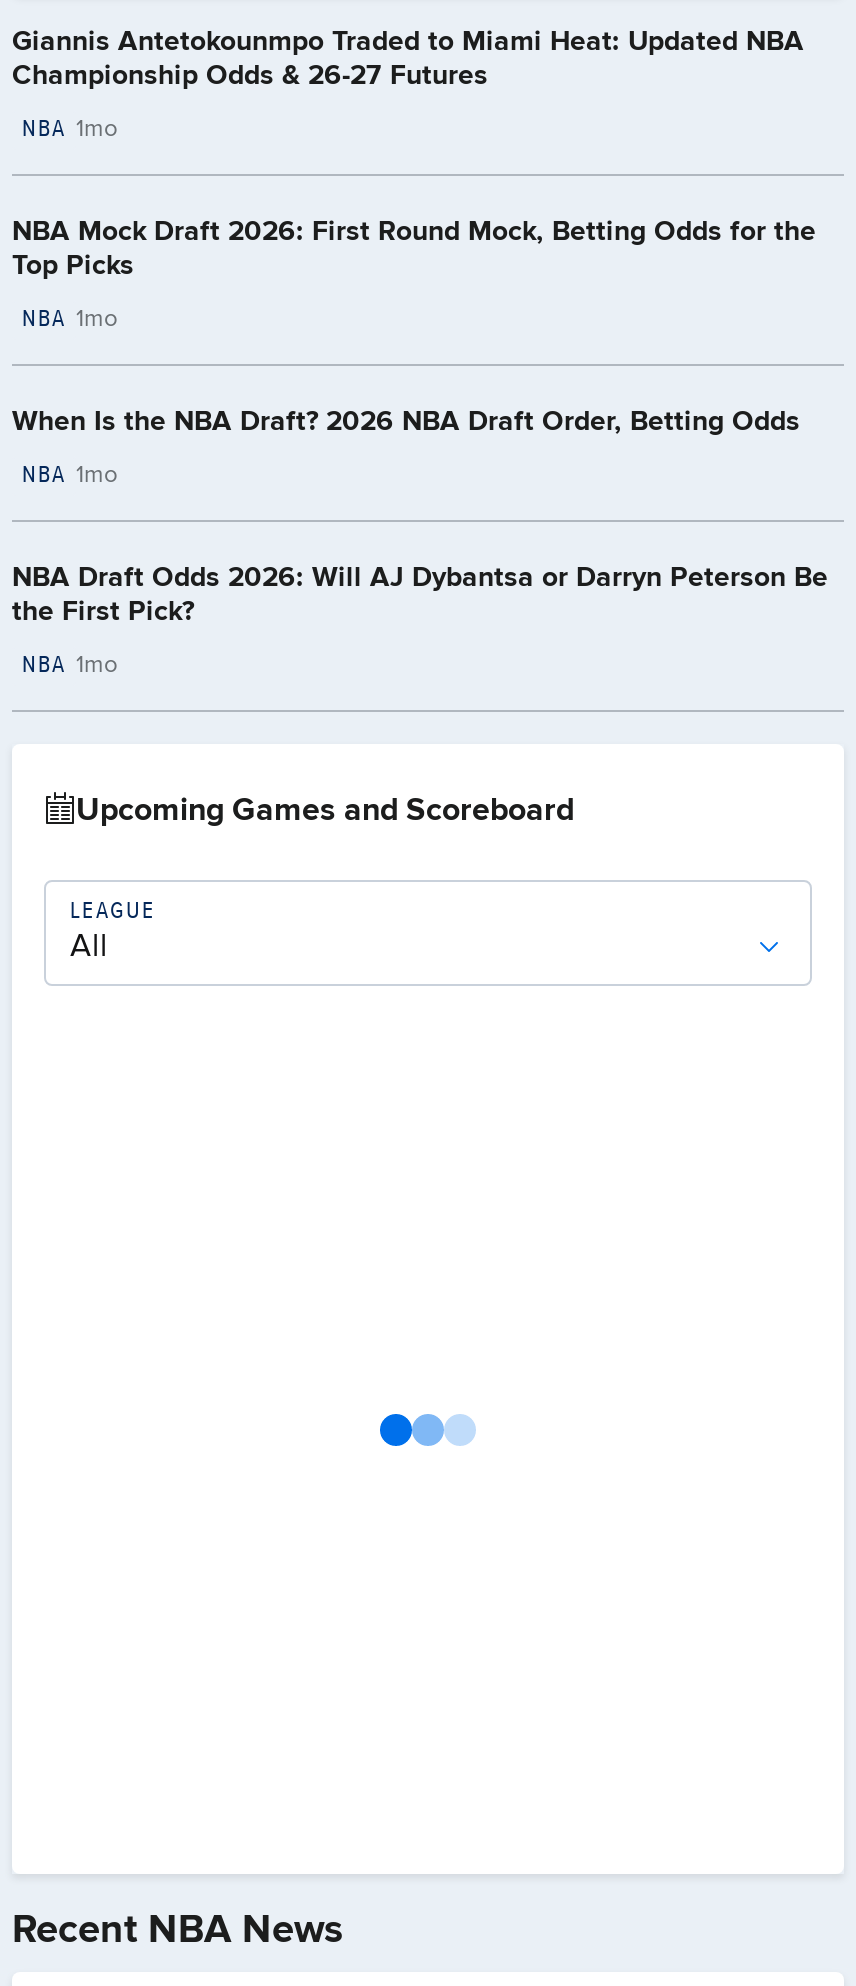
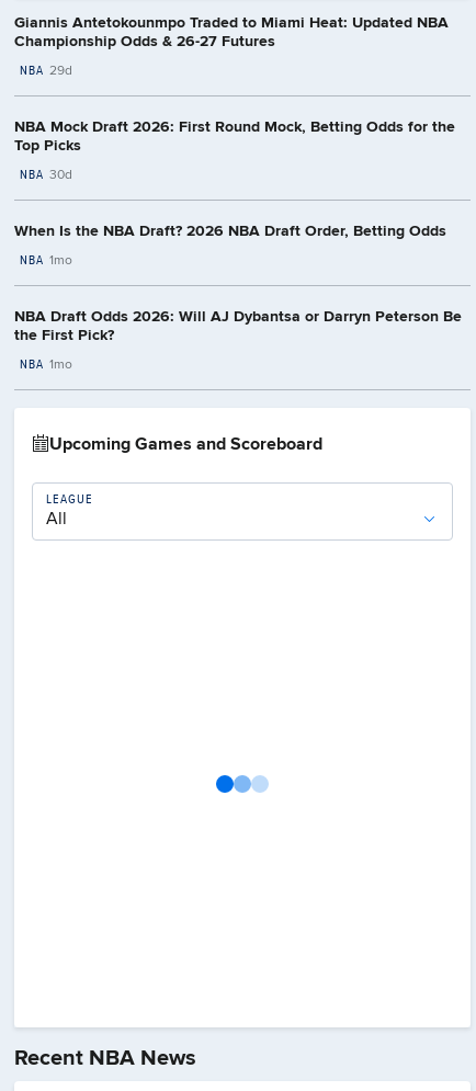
[22,117,118,142] NBA 1mo -> [20,64,72,78] NBA 29d
[22,307,118,332] NBA 1mo -> [20,168,72,182] NBA 30d

